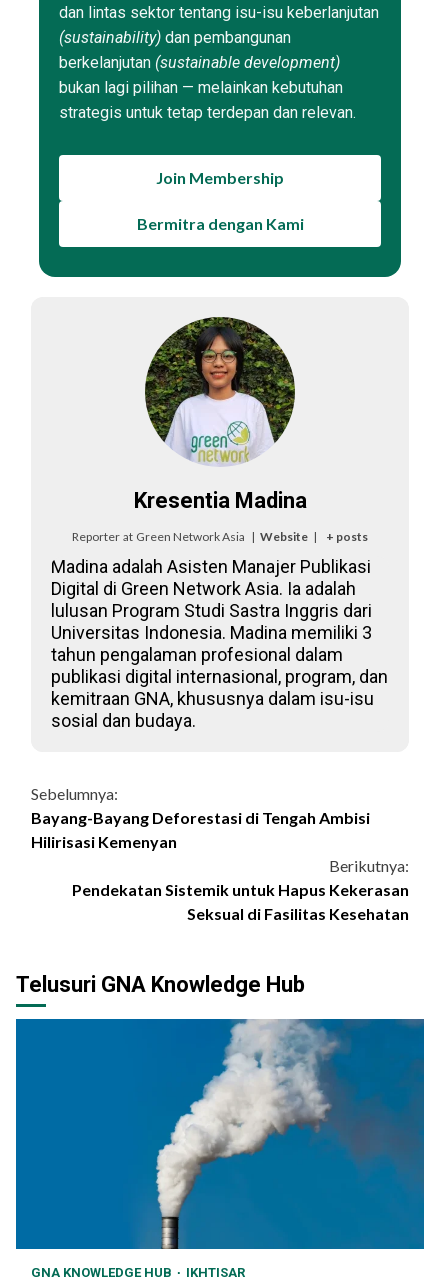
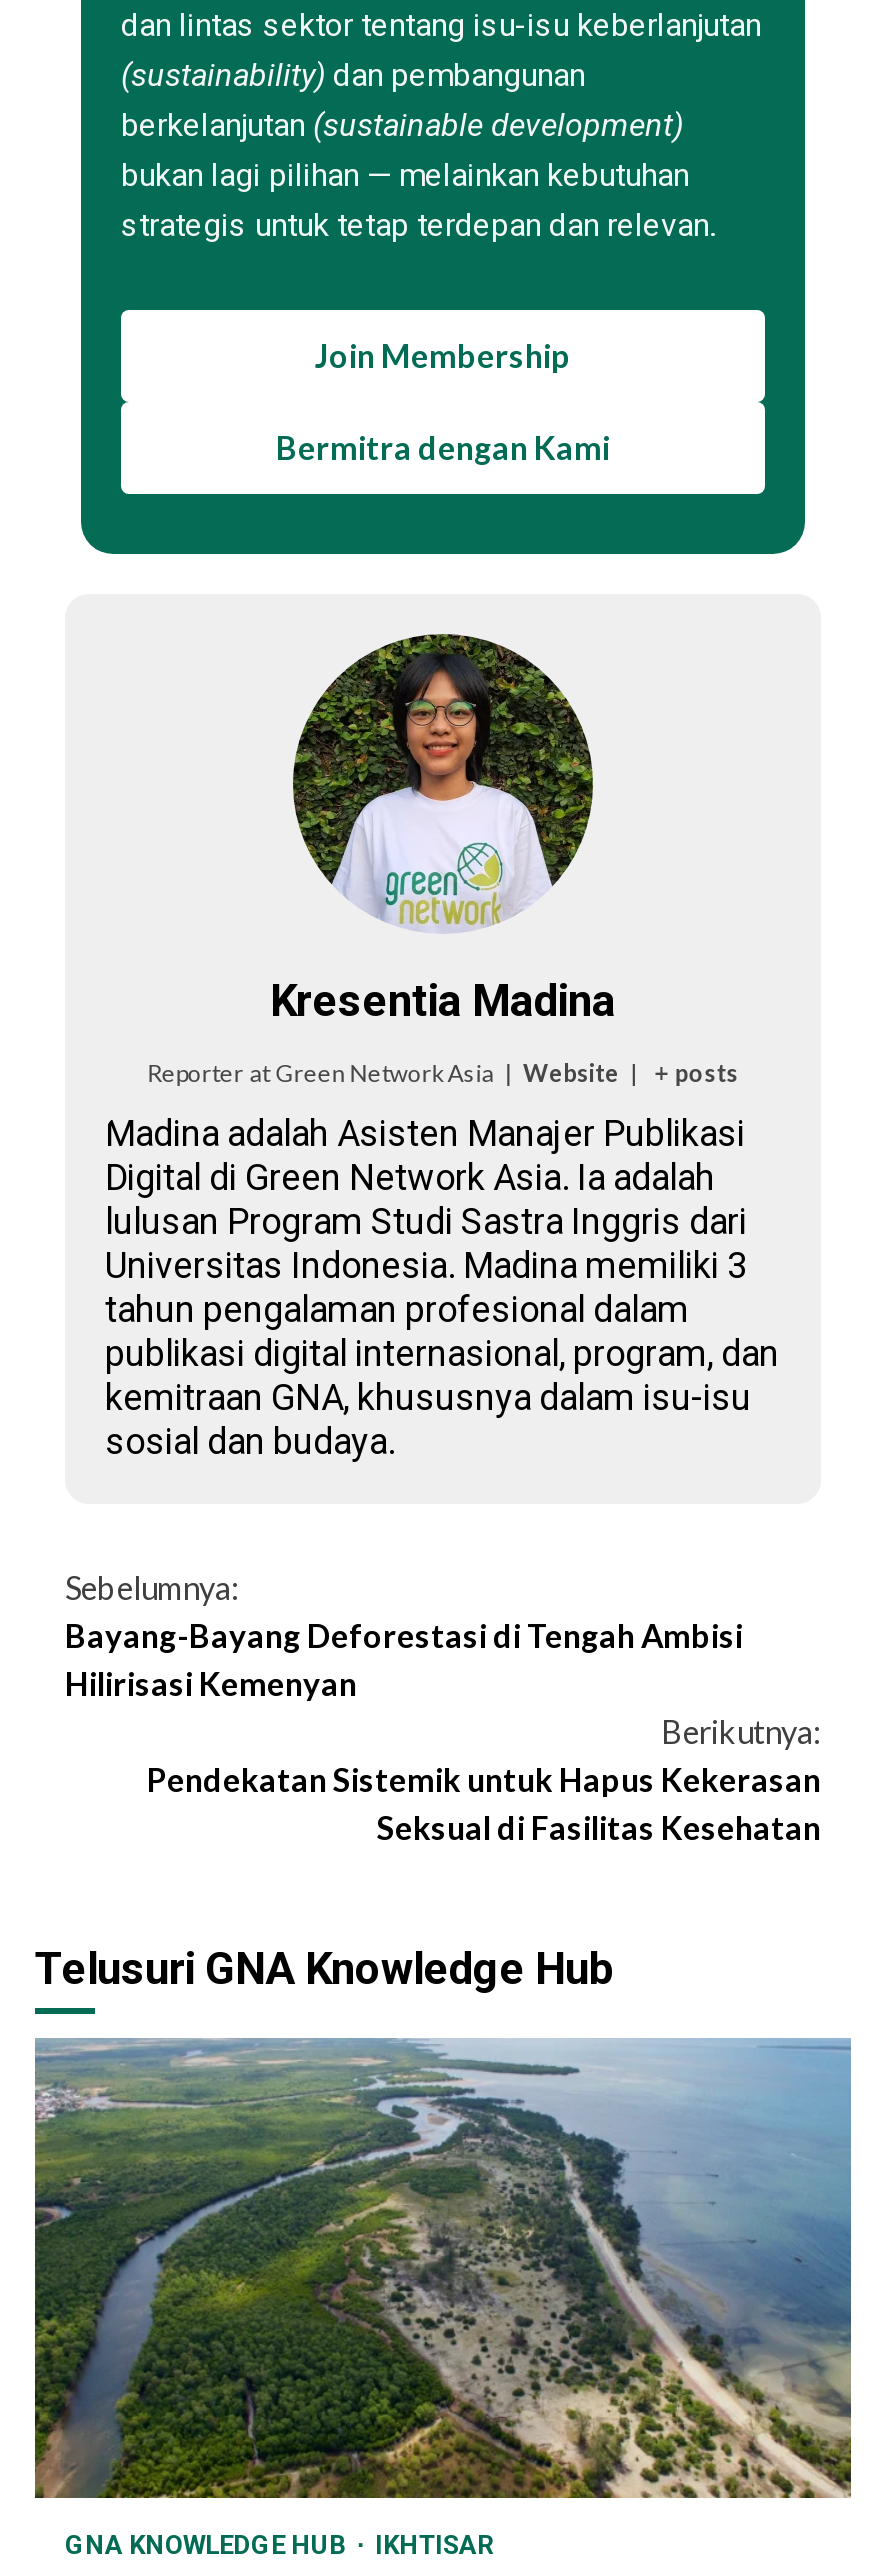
[15,1018,425,1250] [image] -> [33,2038,853,2500] [image]

